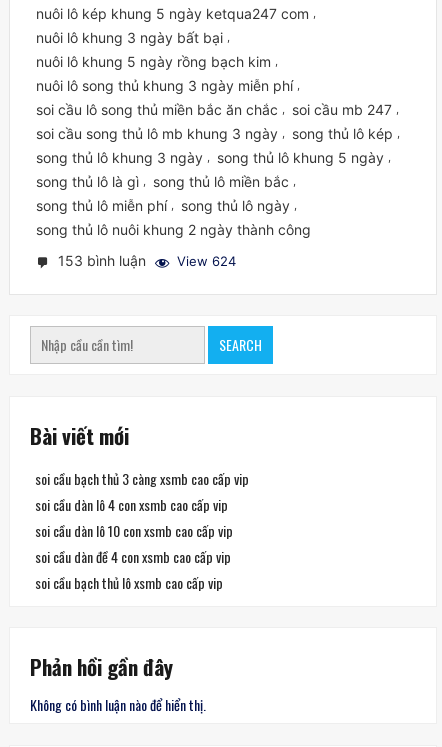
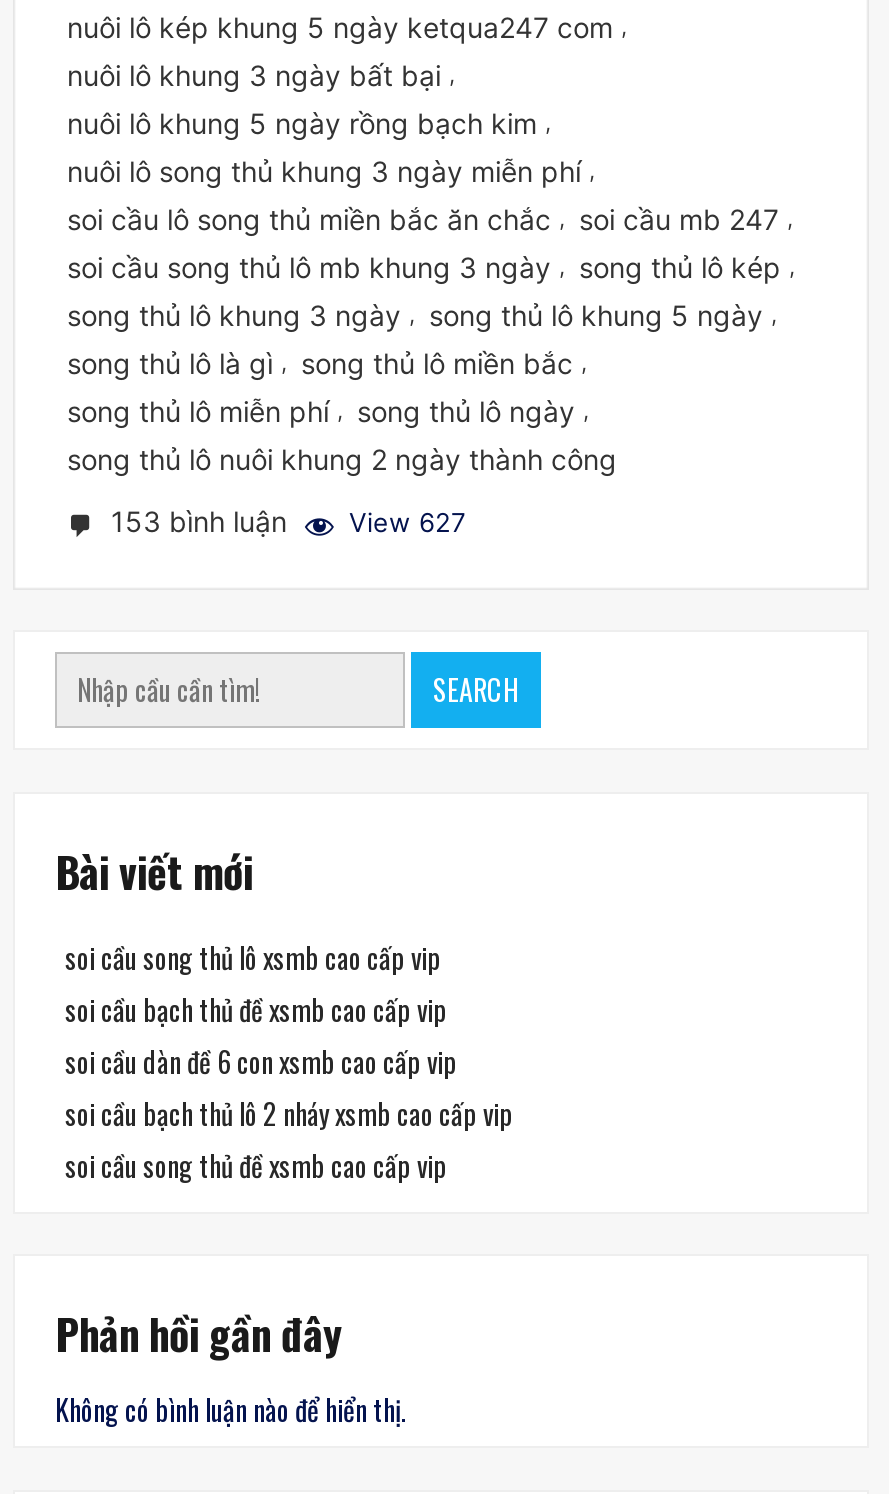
[58,251,236,270] 153 bình luận ở View 624 -> [111,502,465,540] 153 bình luận ở View 627
[35,467,249,592] soi cầu bạch thủ 3 càng xsmb cao cấp vip | soi cầu dàn lô 4 con xsmb cao cấp vip | soi cầu dàn lô 10 con xsmb cao cấp vip | soi cầu dàn đề 4 con xsmb cao cấp vip | soi cầu bạch thủ lô xsmb cao cấp vip -> [65,935,513,1185] soi cầu song thủ lô xsmb cao cấp vip | soi cầu bạch thủ đề xsmb cao cấp vip | soi cầu dàn đề 6 con xsmb cao cấp vip | soi cầu bạch thủ lô 2 nháy xsmb cao cấp vip | soi cầu song thủ đề xsmb cao cấp vip

